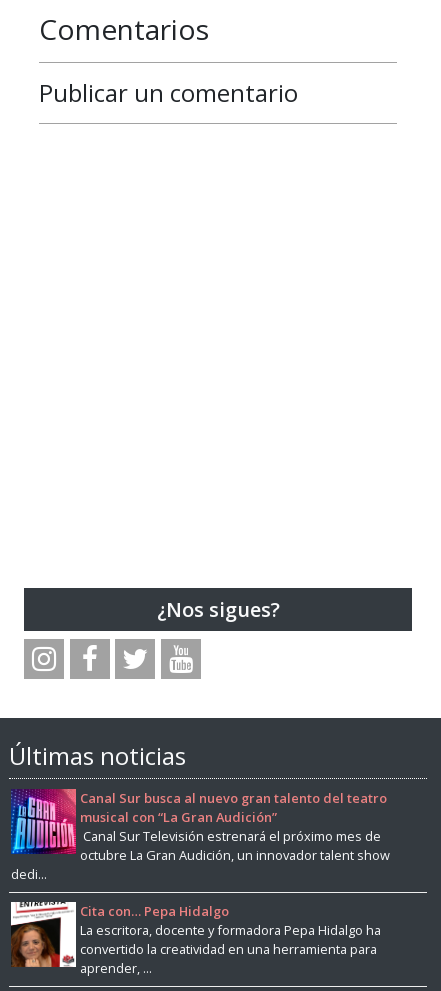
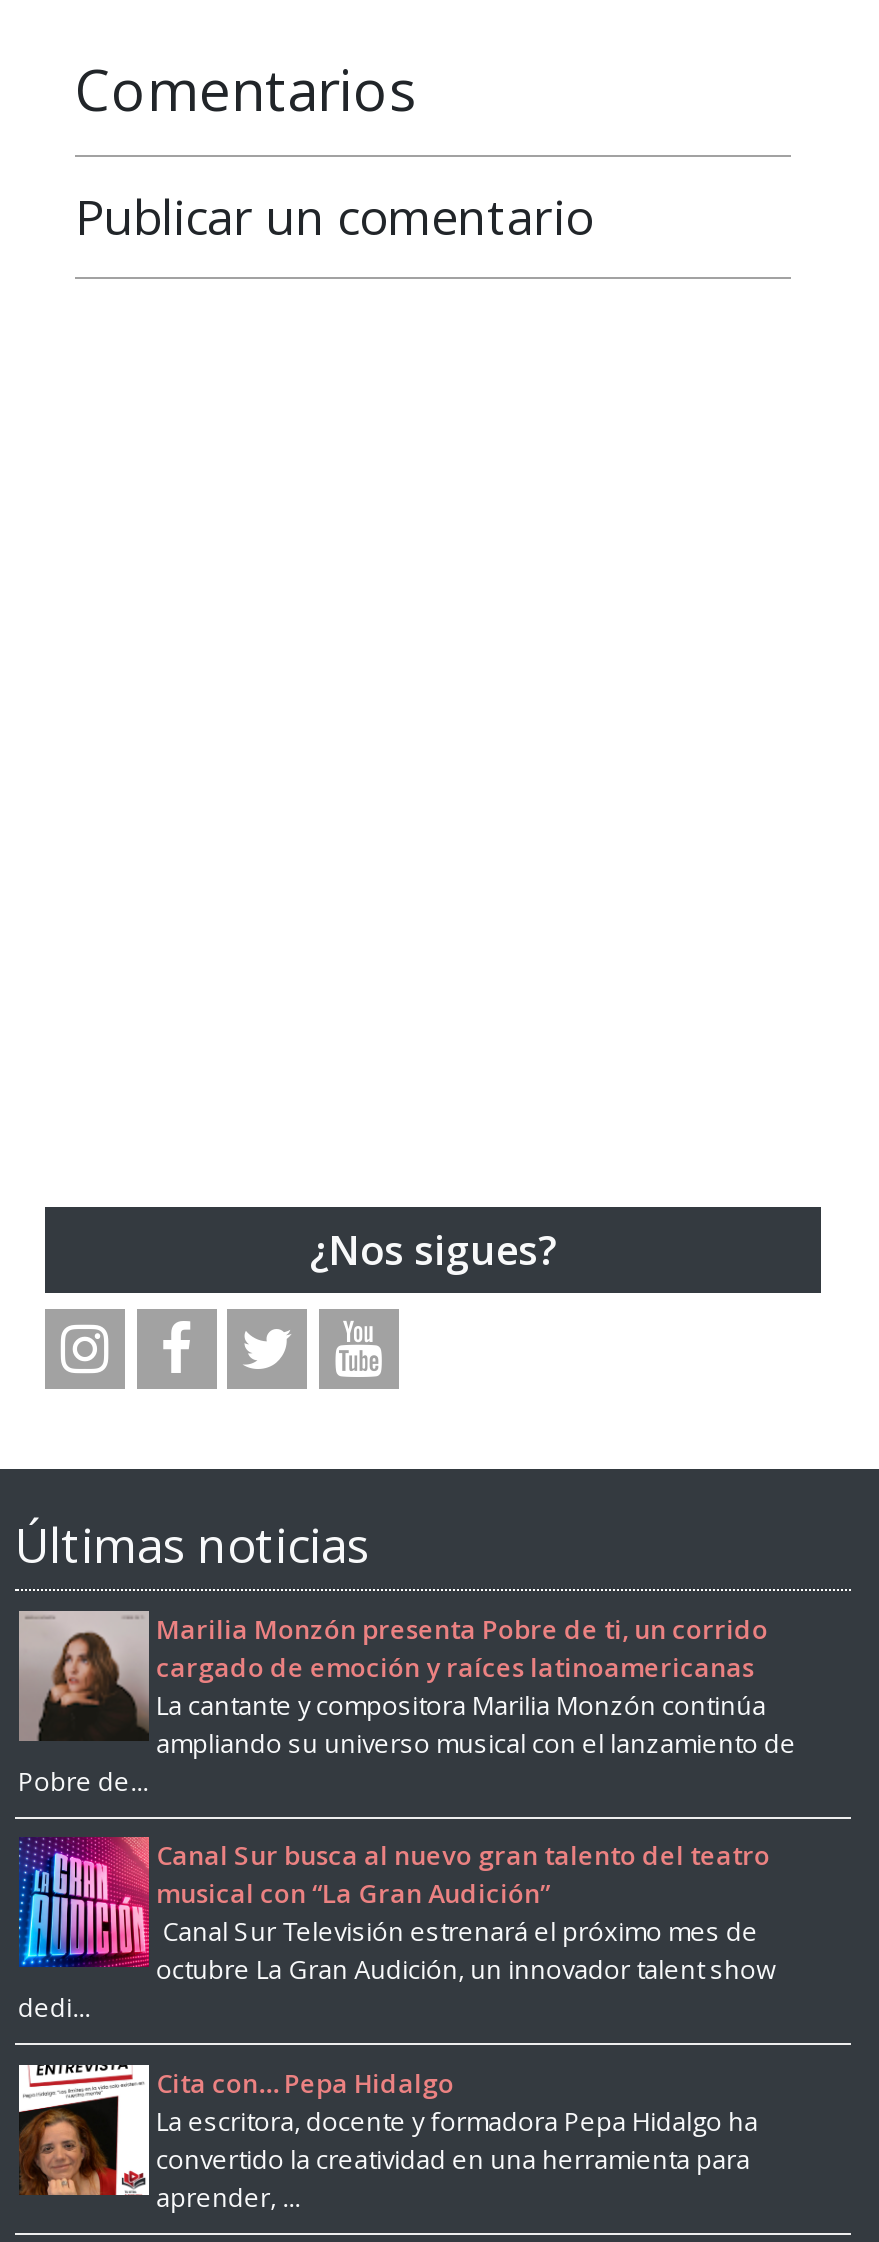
none -> [17,1609,796,1798] [image] | Marilia Monzón presenta Pobre de ti, un corrido | cargado de emoción y raíces latinoamericanas | La cantante y compositora Marilia Monzón continúa | ampliando su universo musical con el lanzamiento de | Pobre de...

